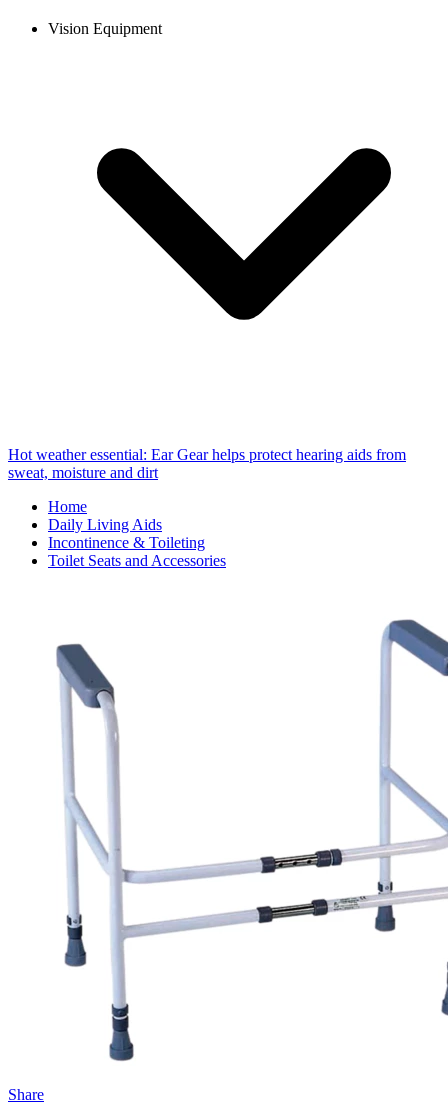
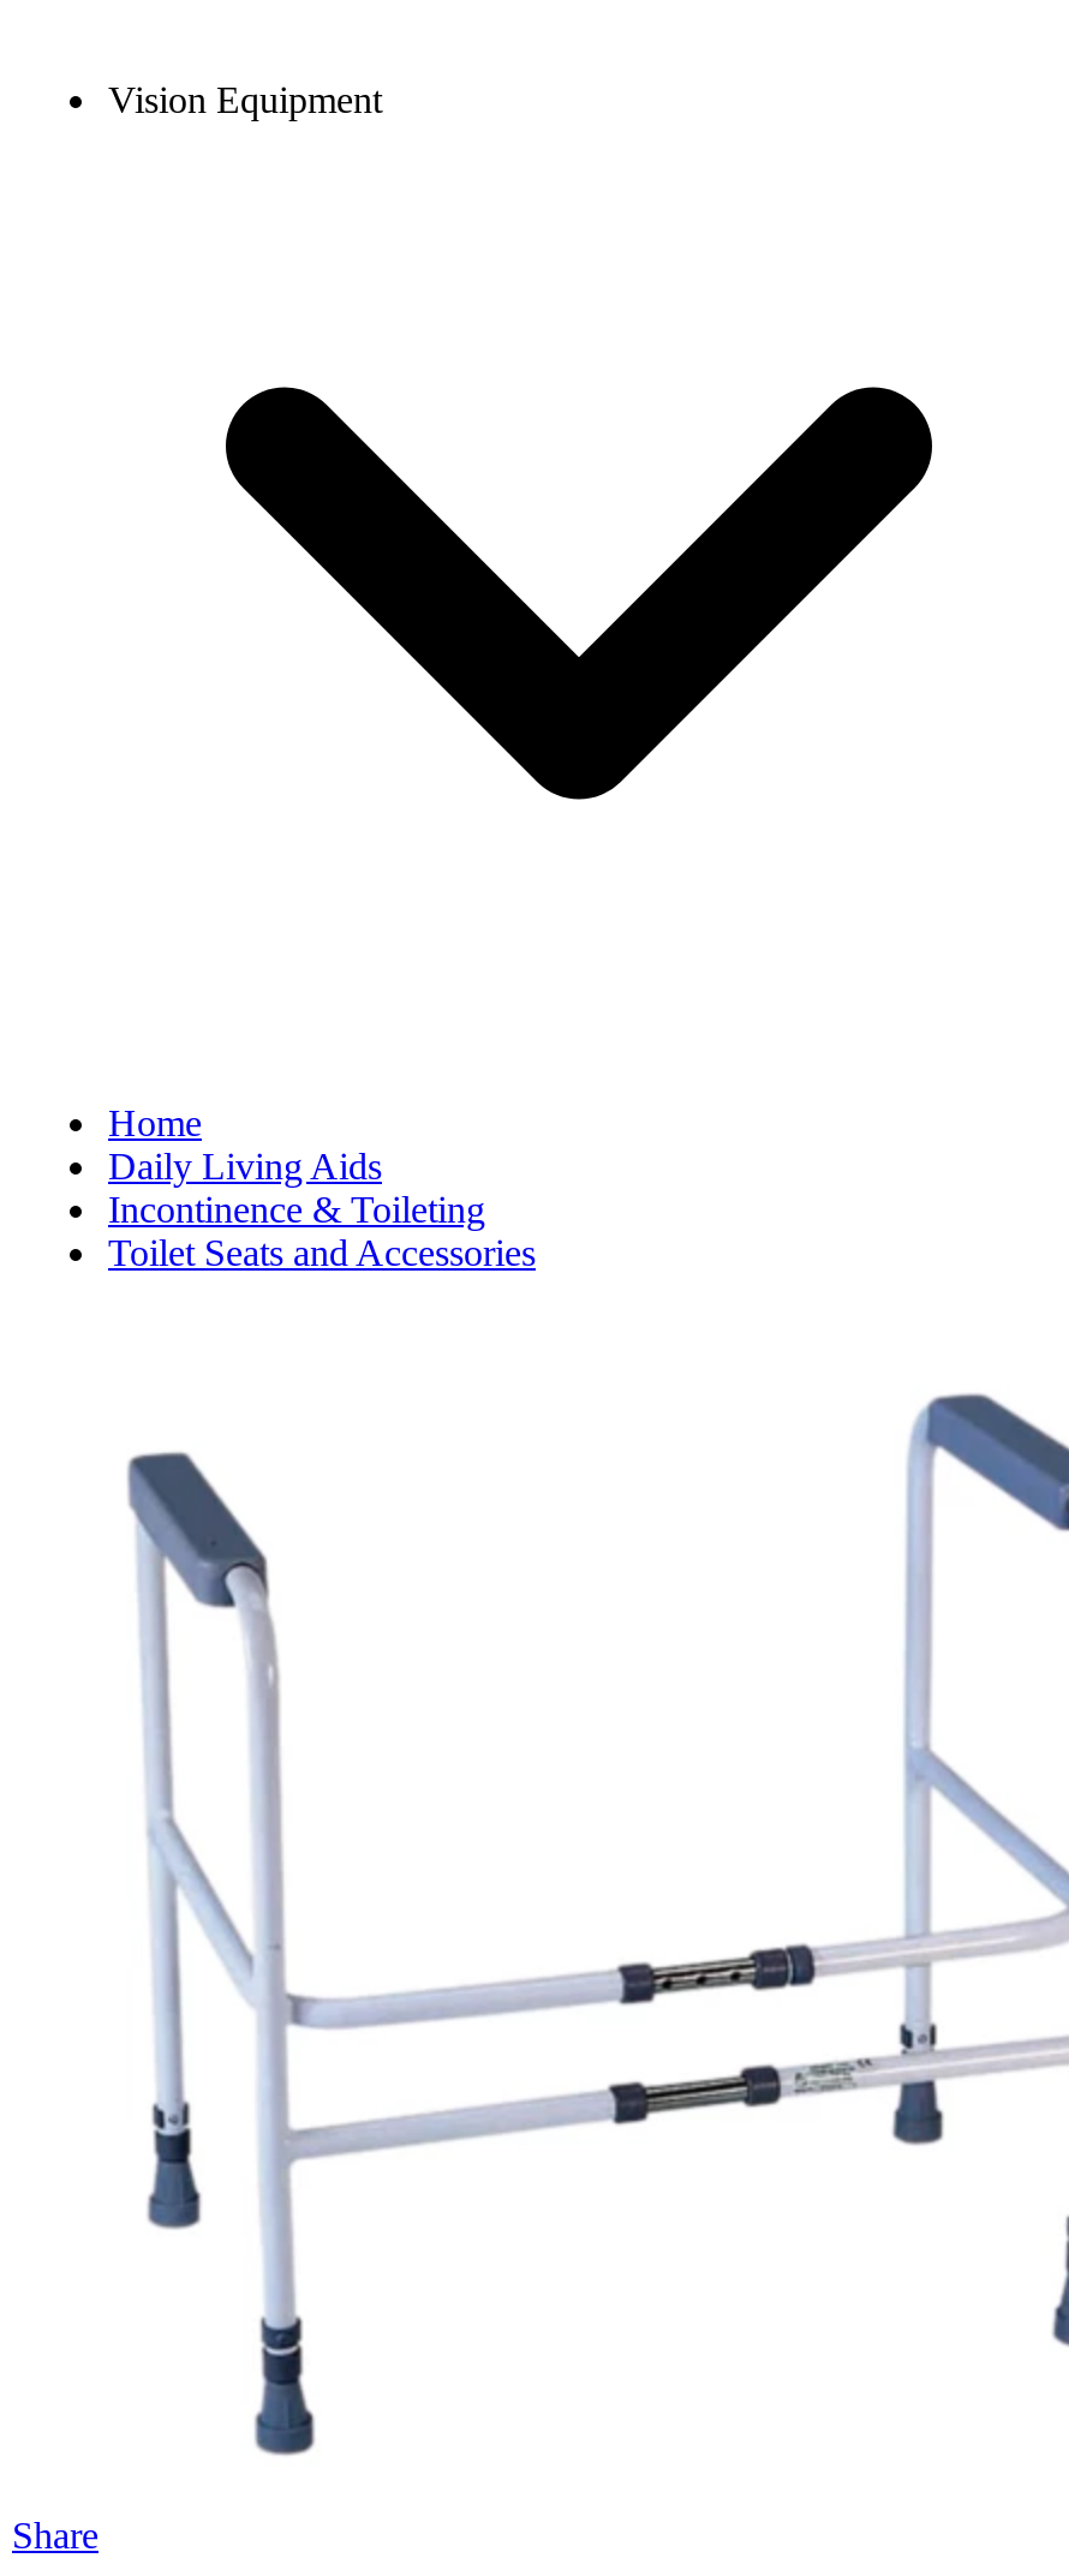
[8,446,406,481] Hot weather essential: Ear Gear helps protect hearing aids from | sweat, moisture and dirt -> none

